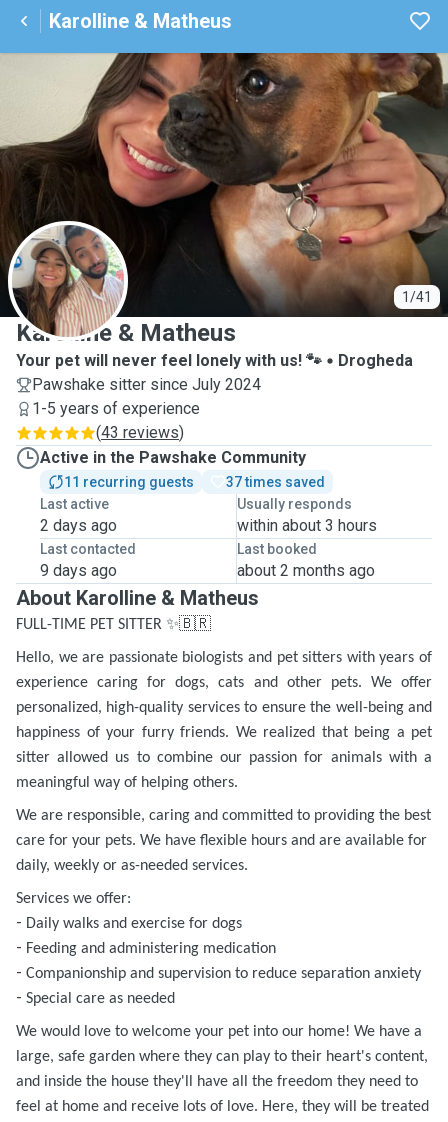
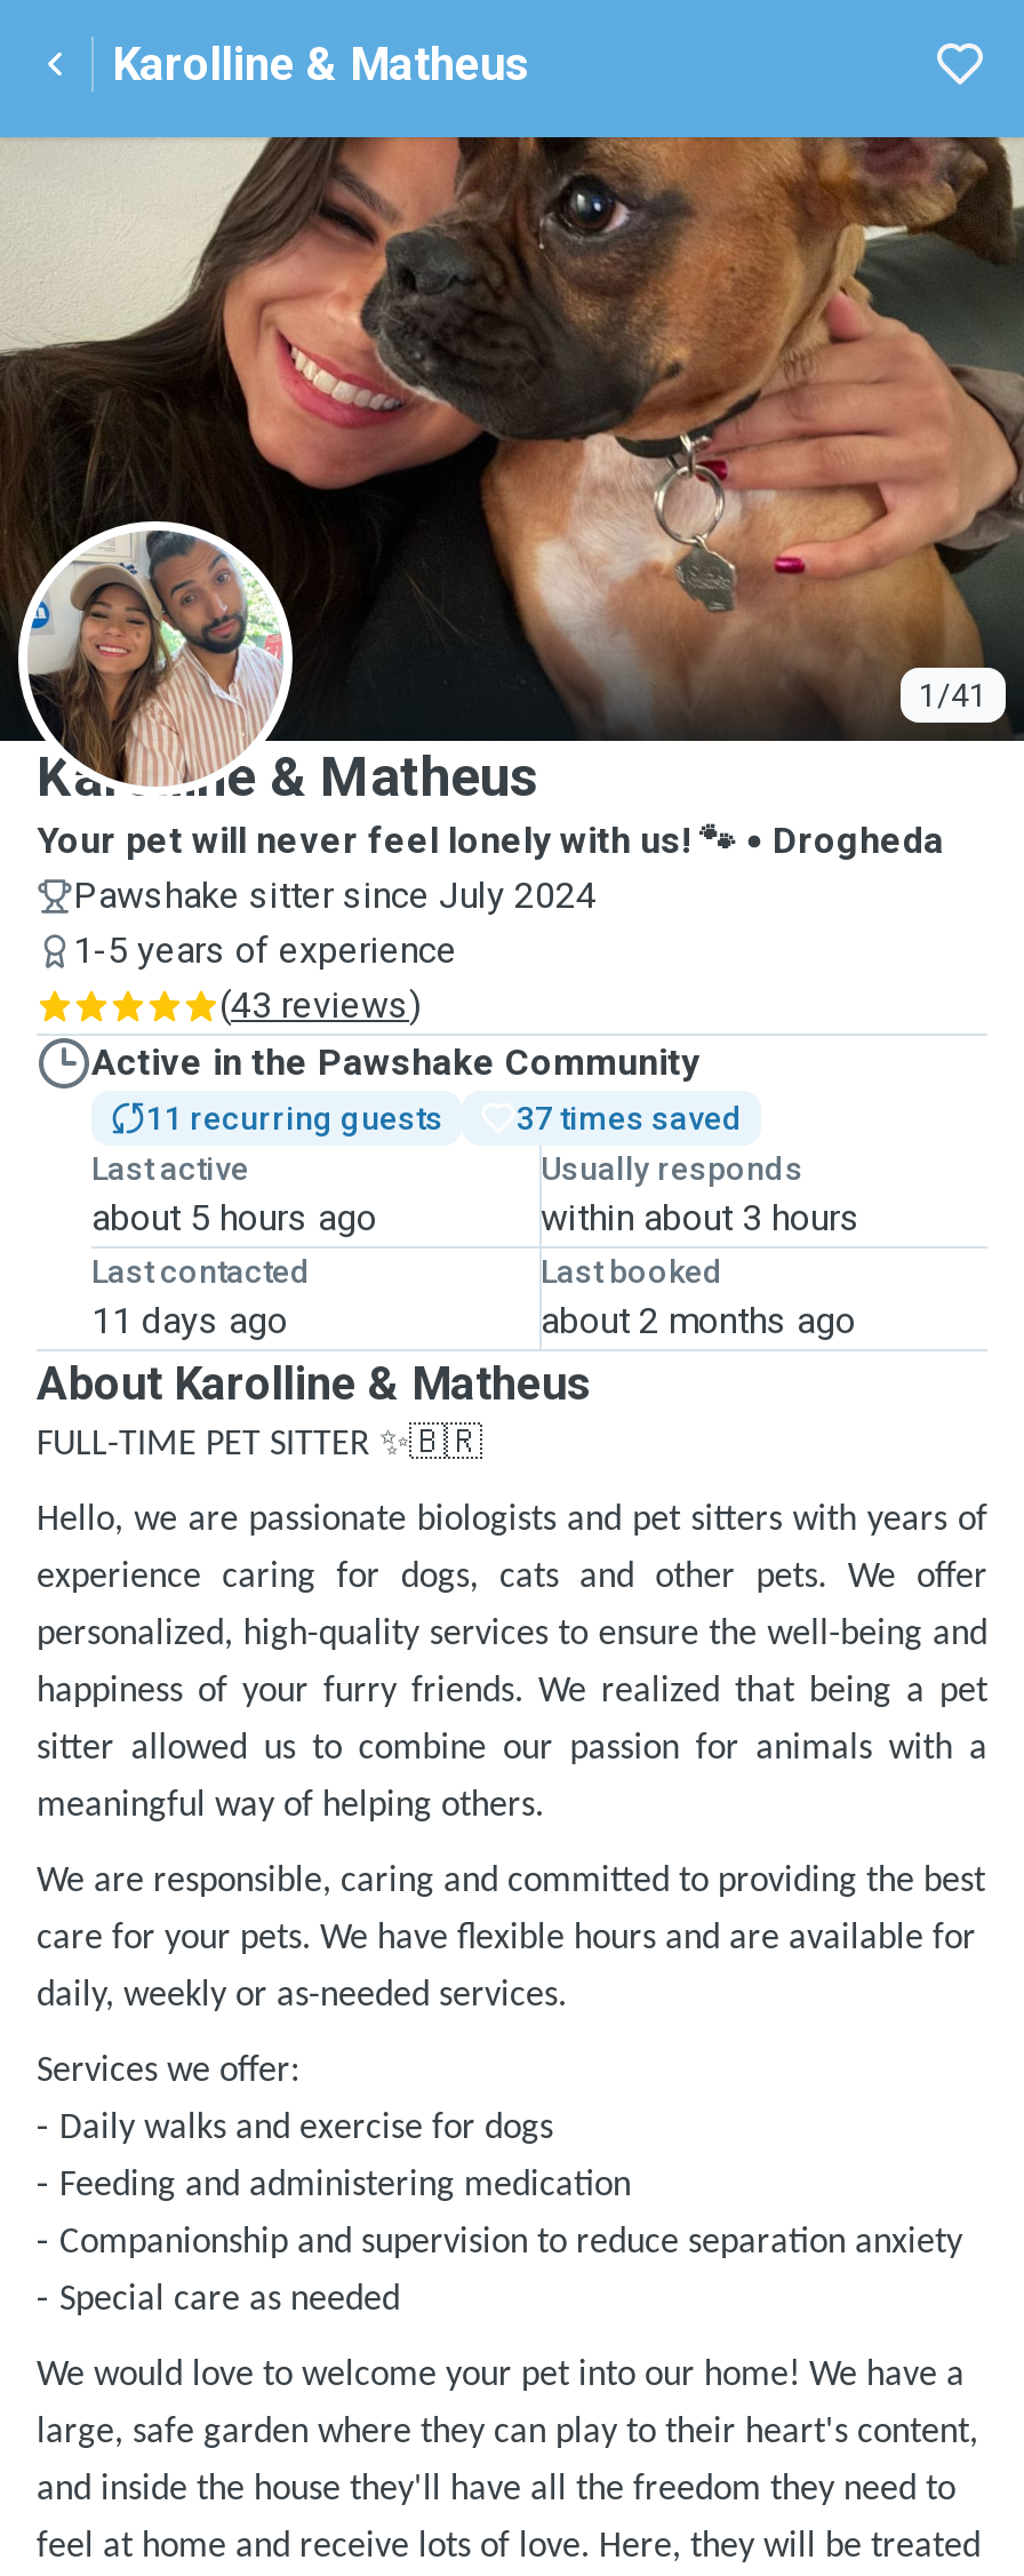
[40,516,117,535] 2 days ago -> [91,1196,377,1239] about 5 hours ago
[40,561,117,580] 9 days ago -> [91,1299,288,1342] 11 days ago

